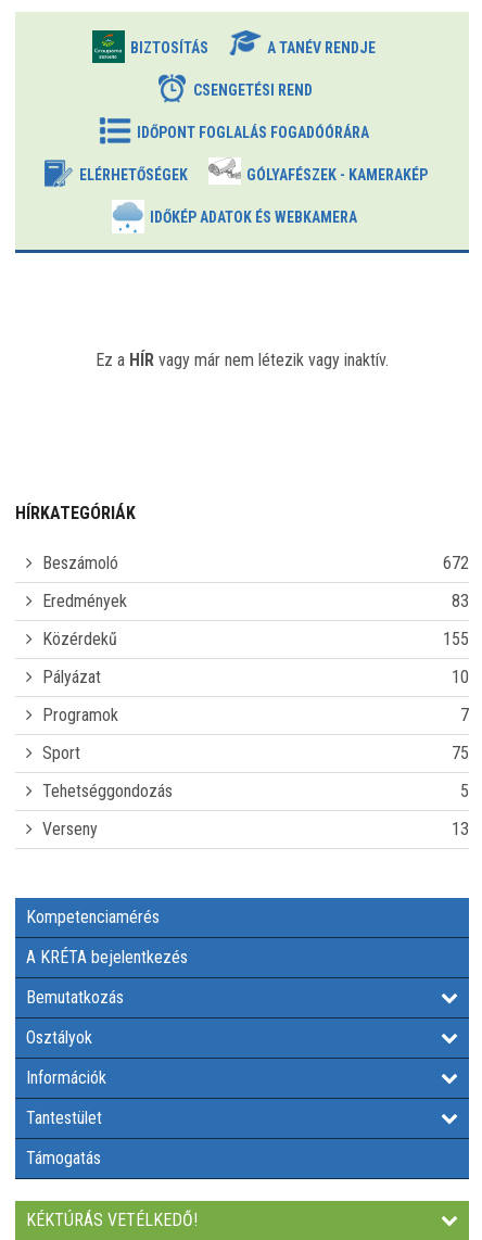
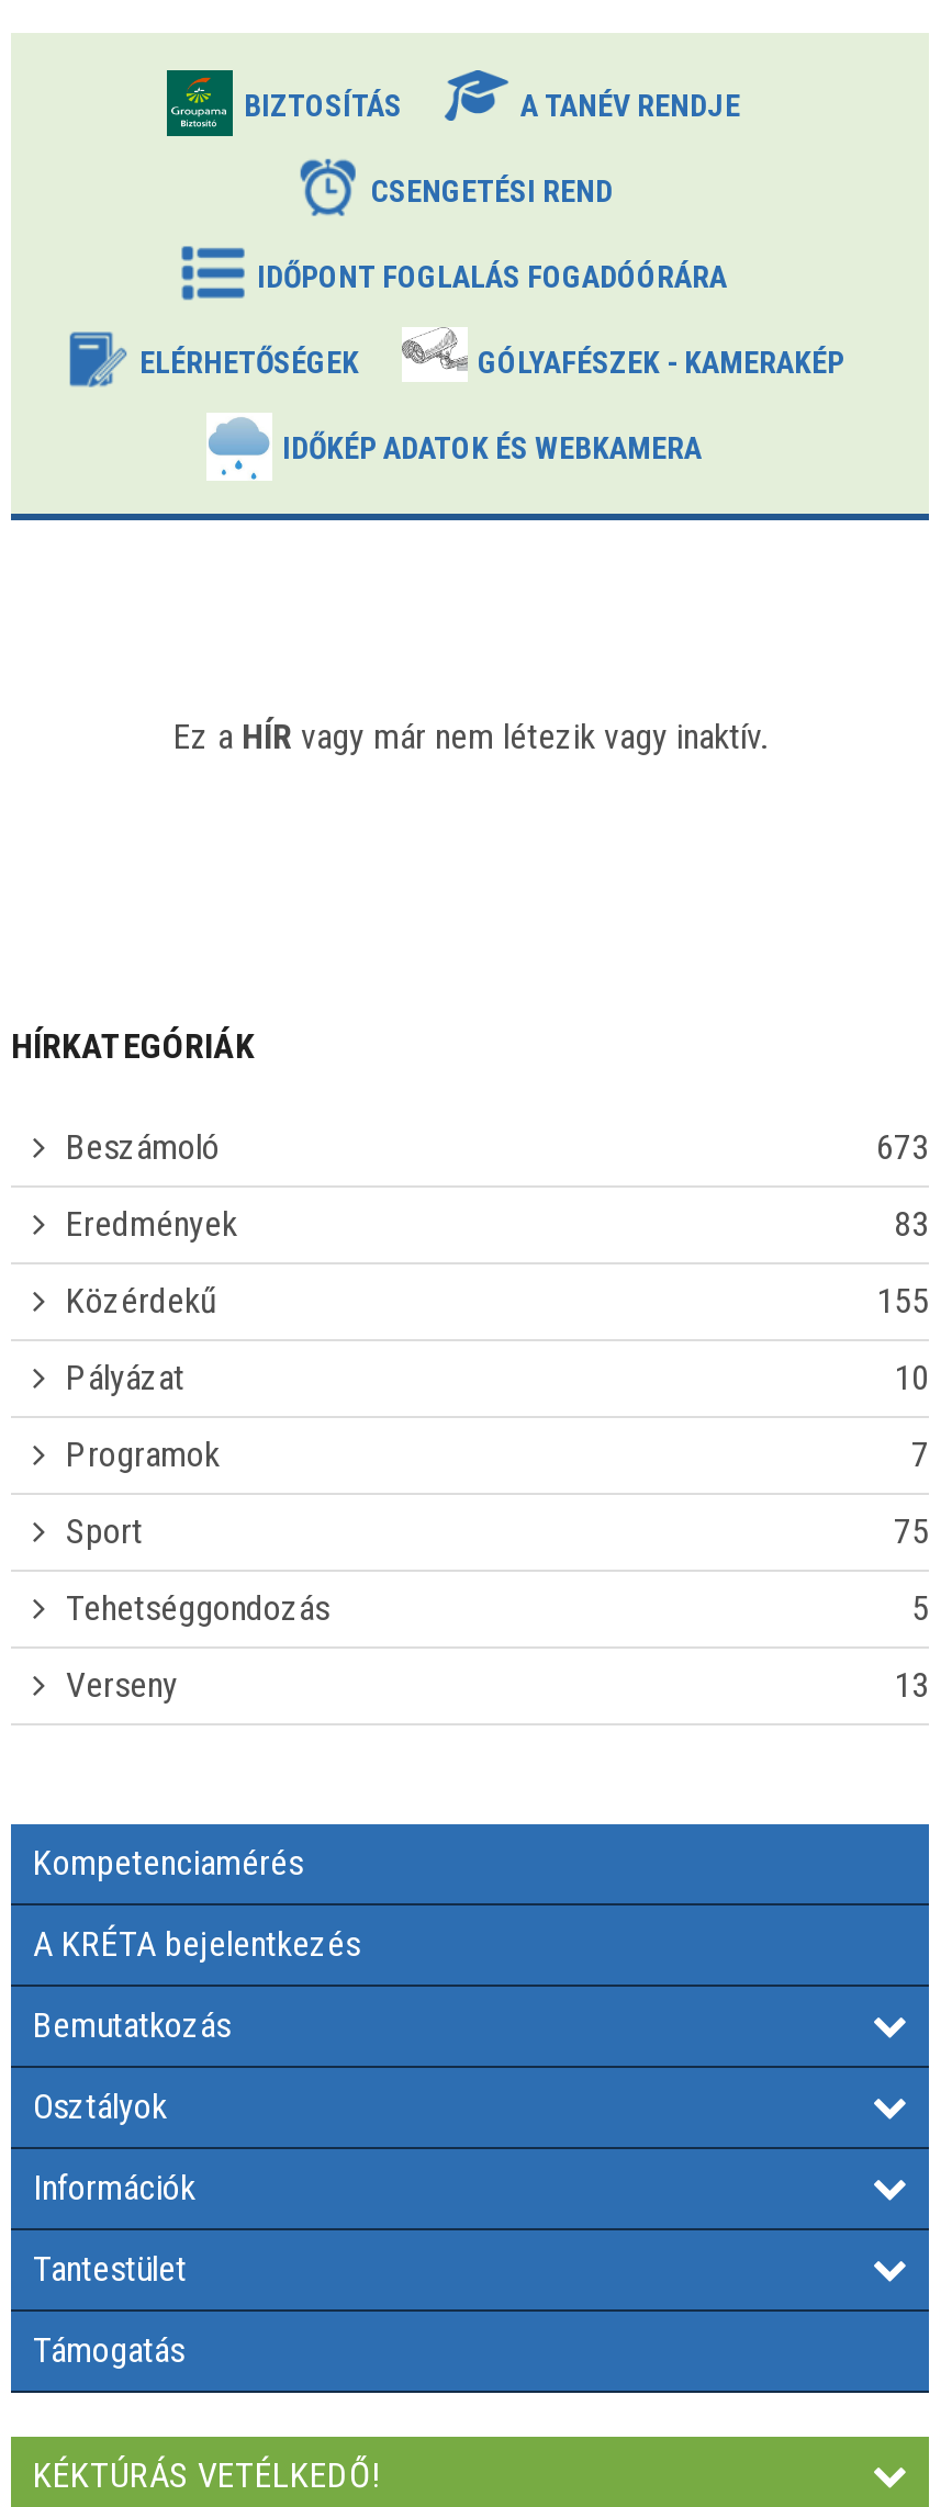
[443,553,469,574] 672 -> [876,1127,929,1169] 673

